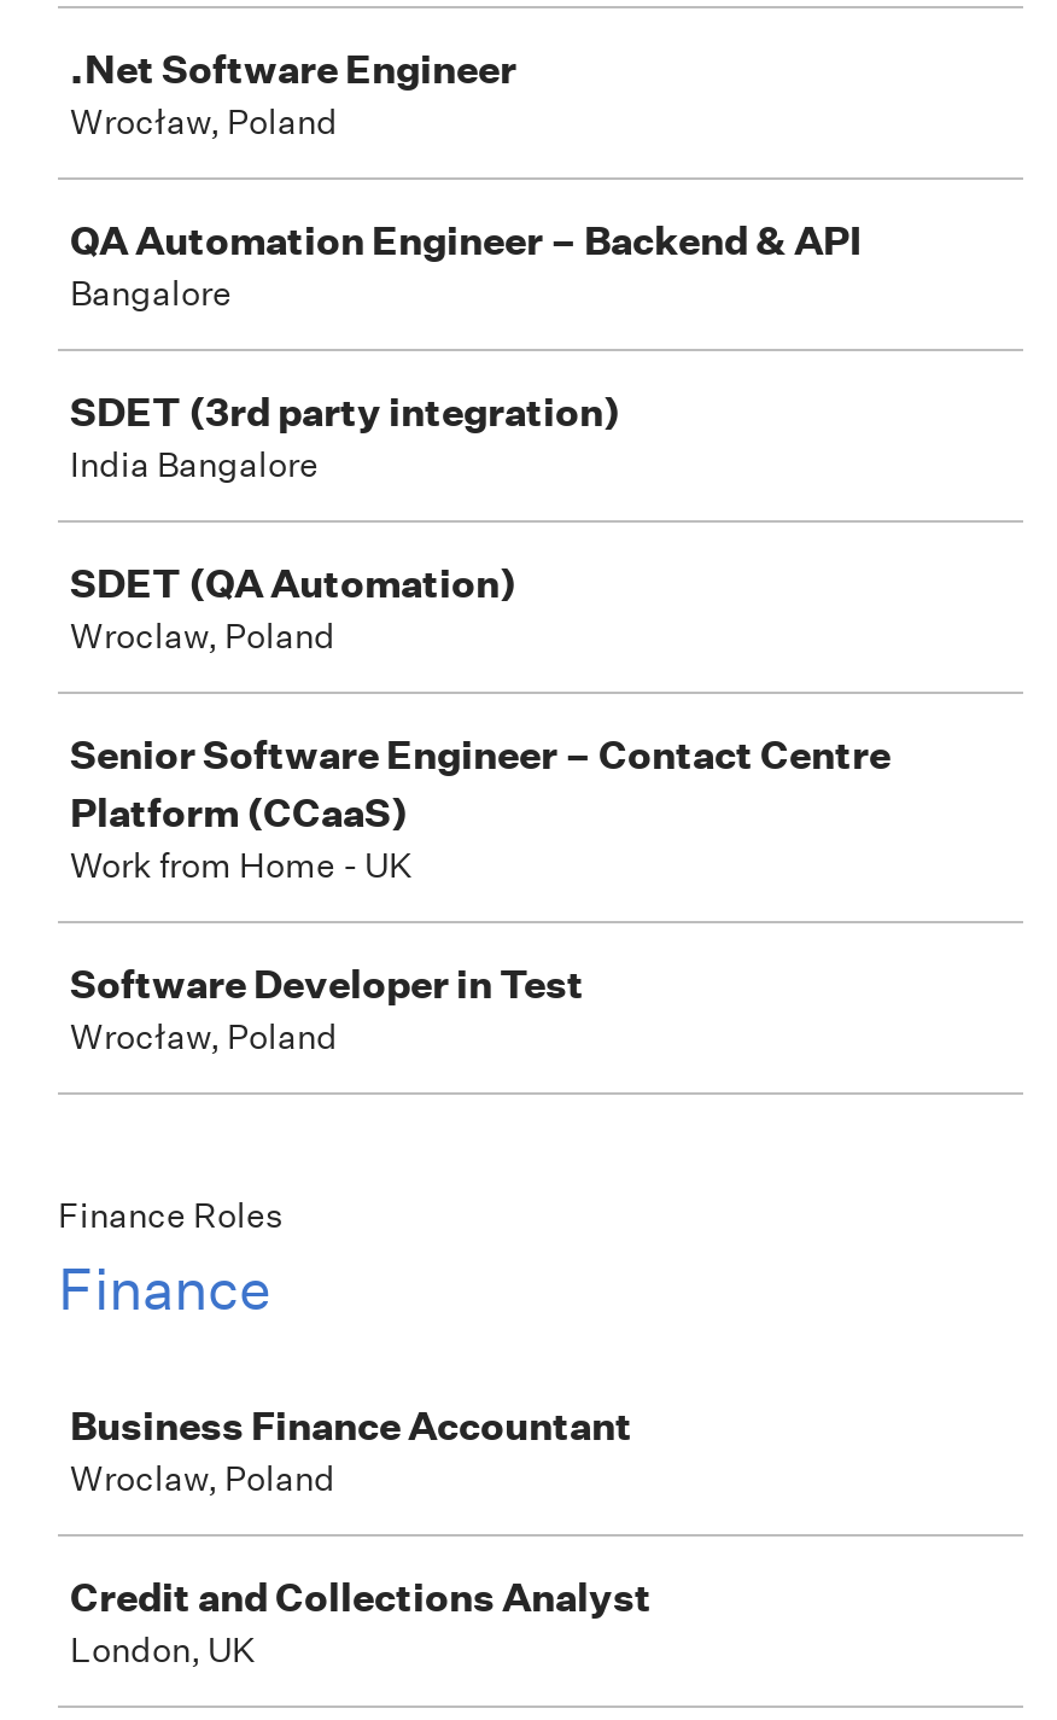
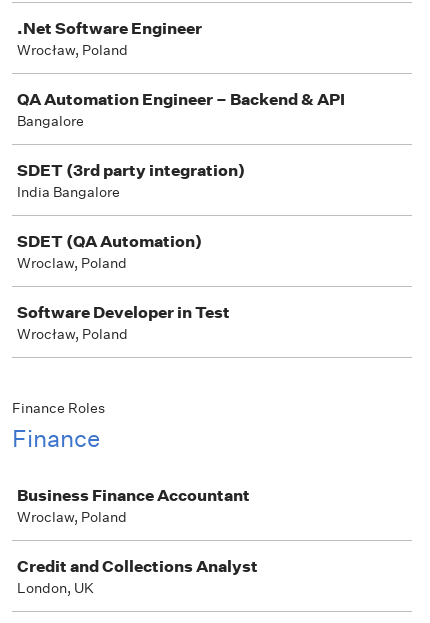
[70,730,890,887] Senior Software Engineer – Contact Centre | Platform (CCaaS) | Work from Home - UK -> none

